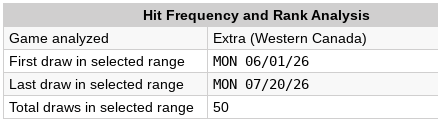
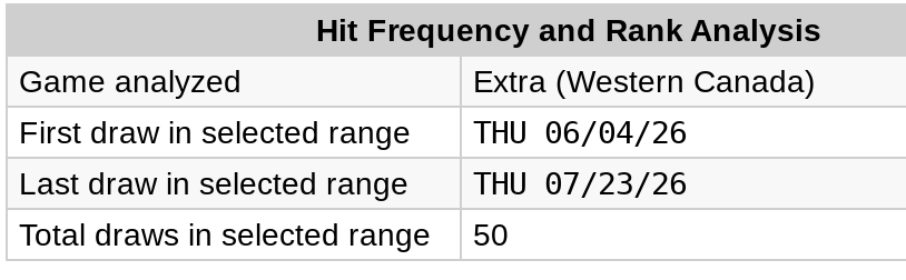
[5,53,309,69] First draw in selected range MON 06/01/26 -> [10,114,687,150] First draw in selected range THU 06/04/26
[5,76,309,92] Last draw in selected range MON 07/20/26 -> [10,166,687,201] Last draw in selected range THU 07/23/26

